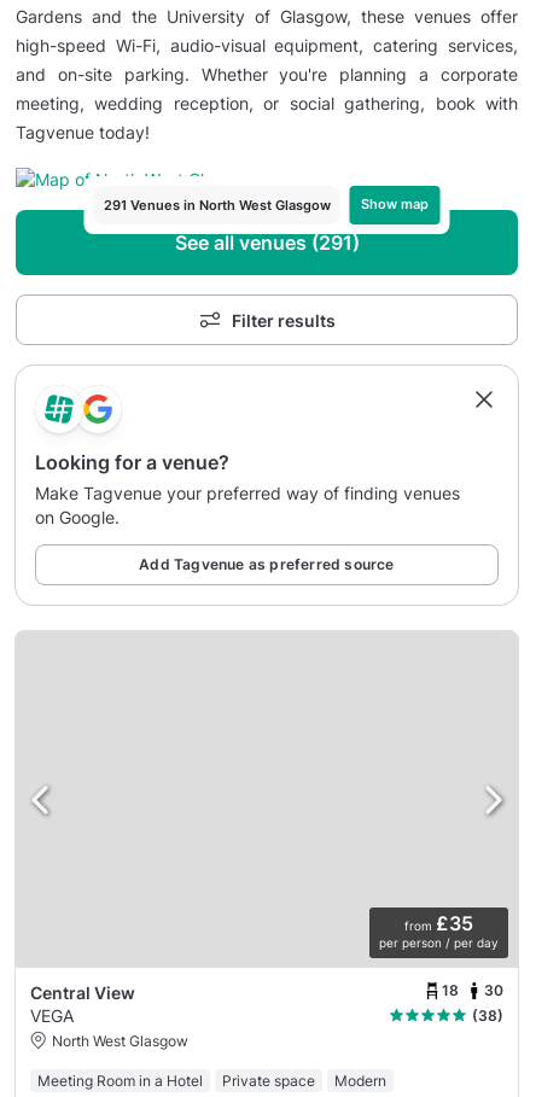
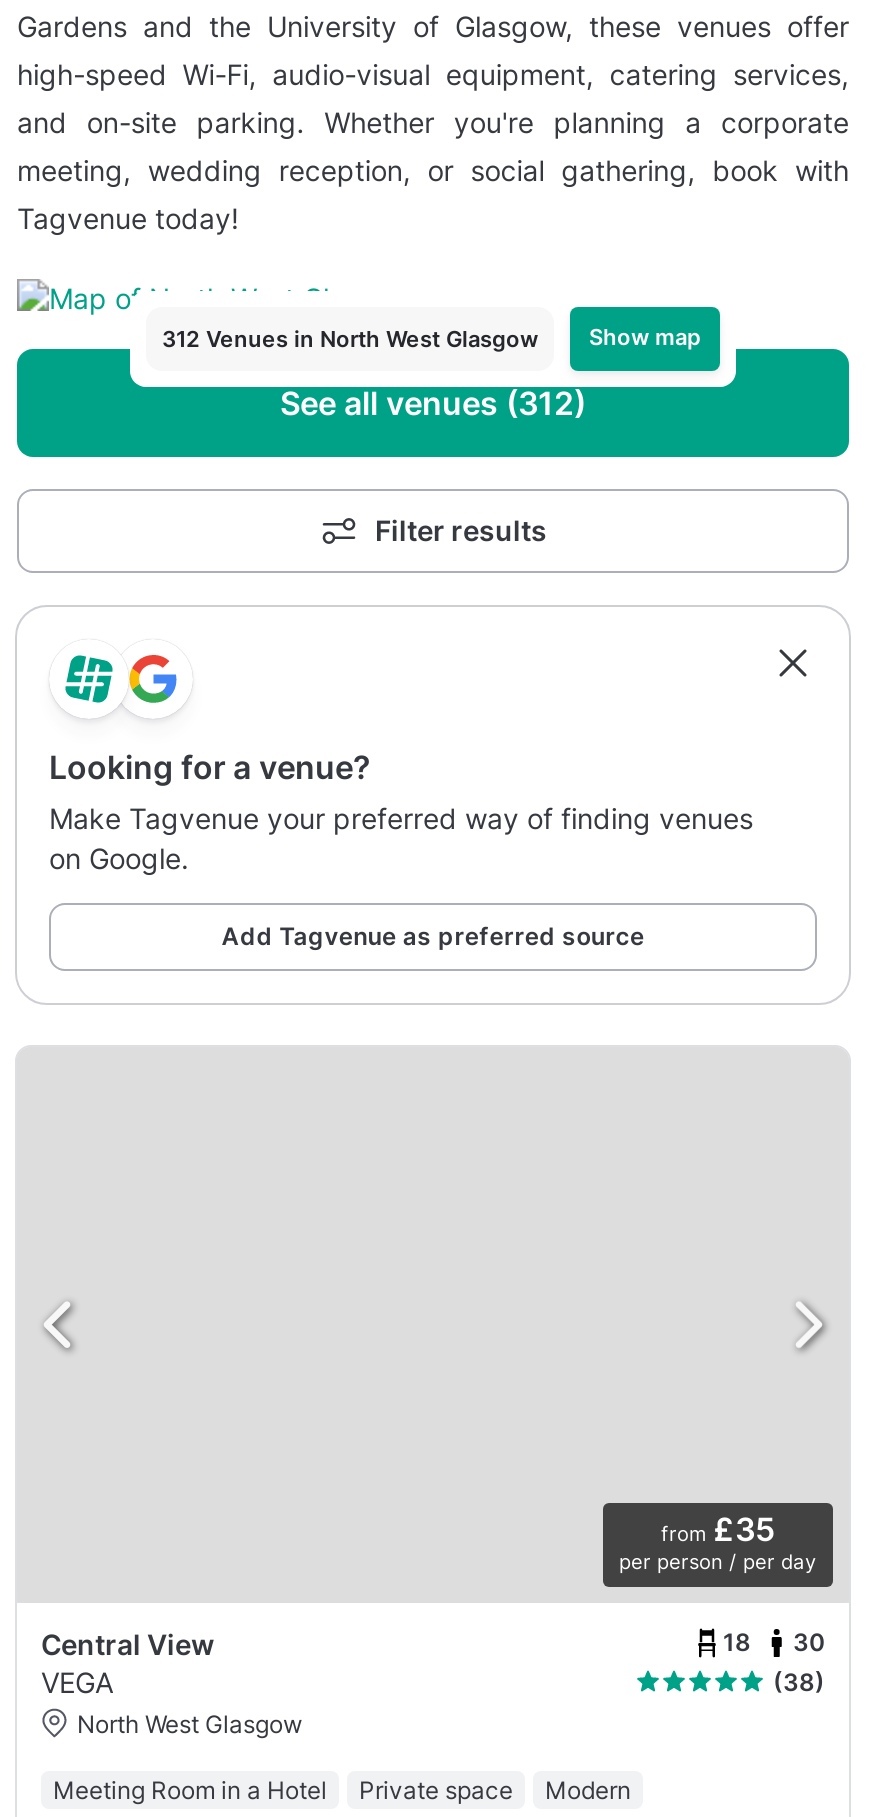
[103,196,330,213] 291 Venues in North West Glasgow -> [162,325,538,353] 312 Venues in North West Glasgow
[174,231,359,255] See all venues (291) -> [280,383,586,423] See all venues (312)

